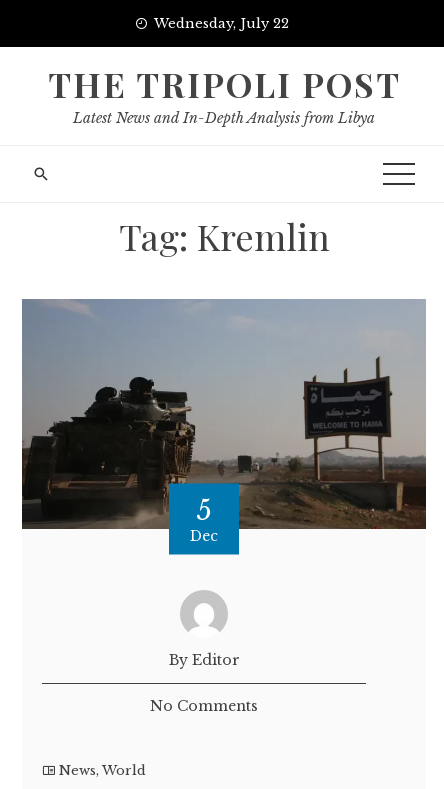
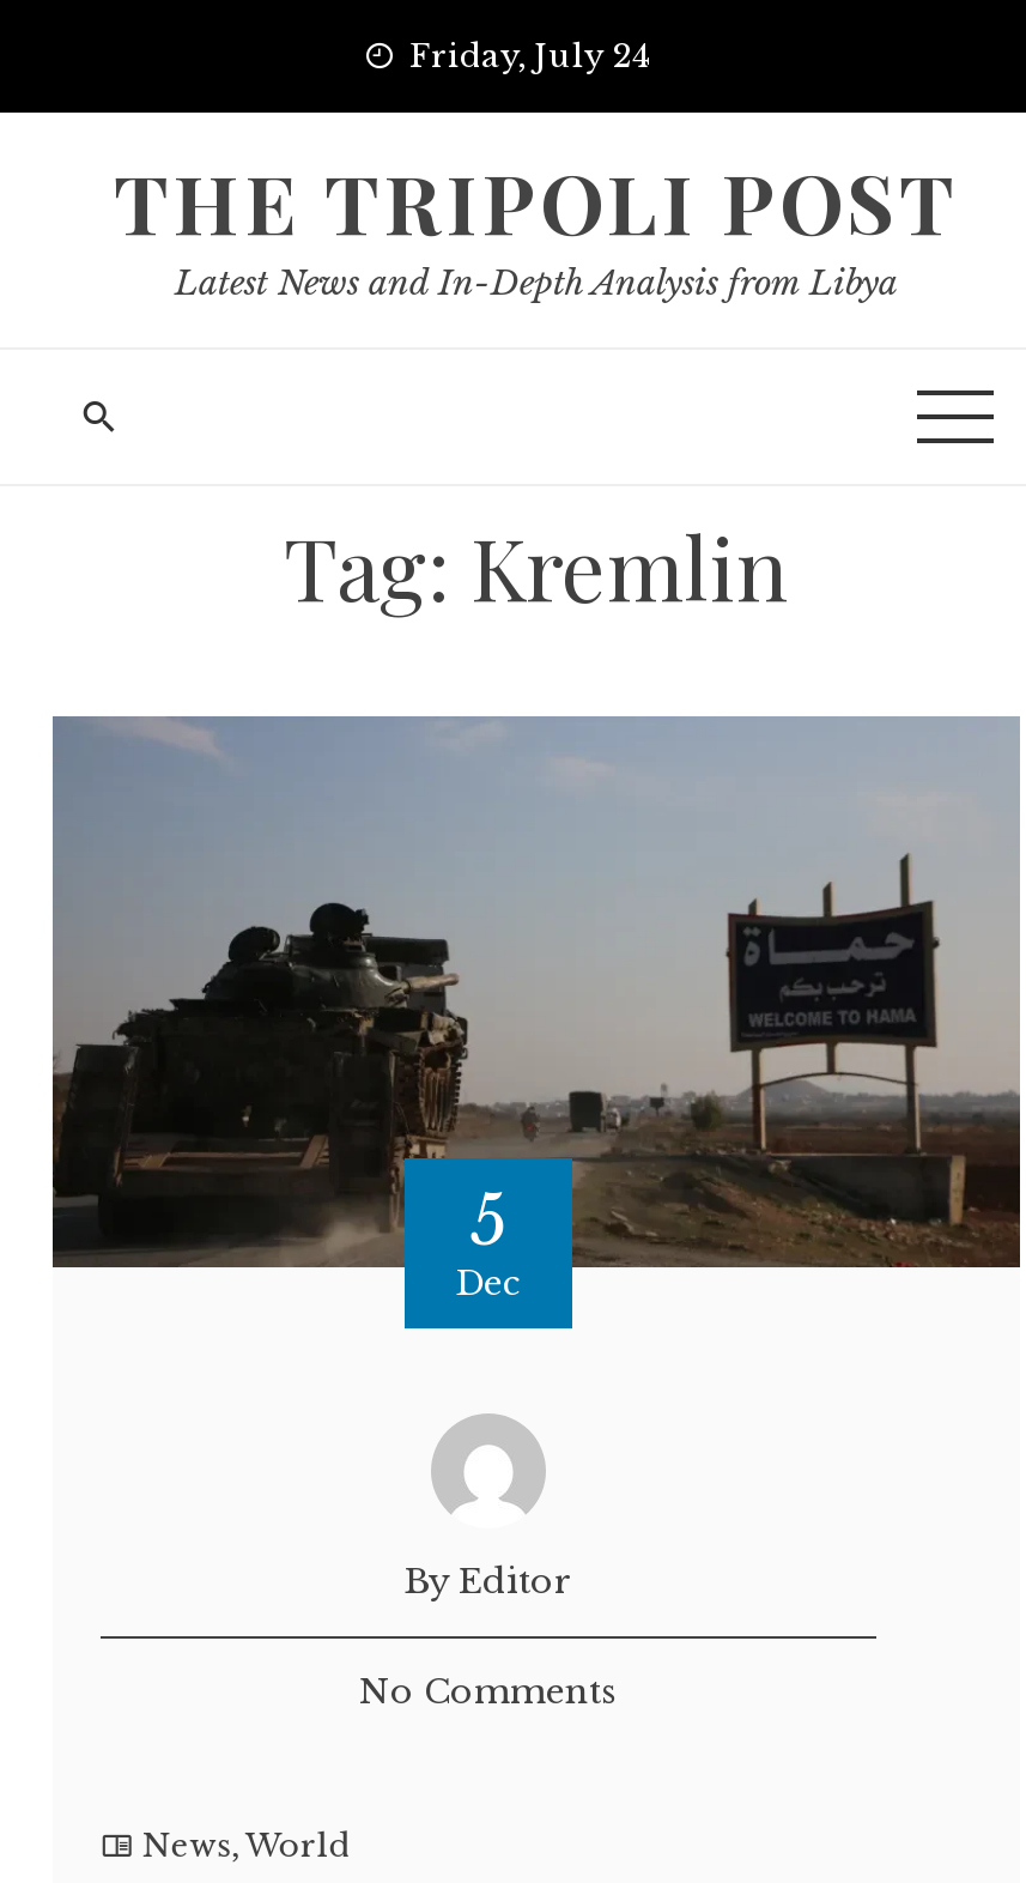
[153,15,288,32] Wednesday, July 22 -> [409,36,649,77] Friday, July 24

